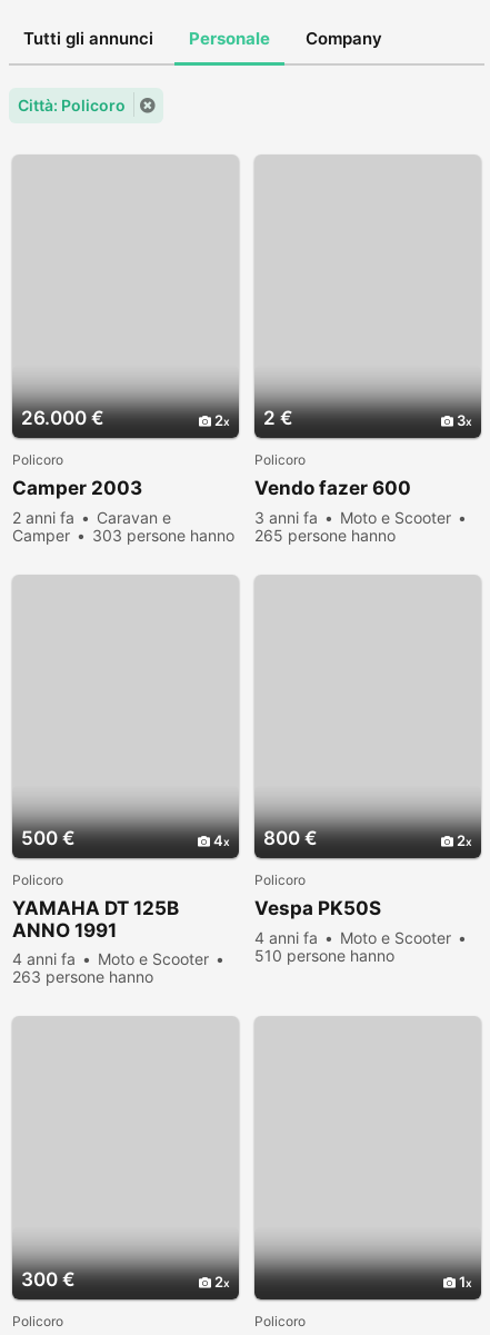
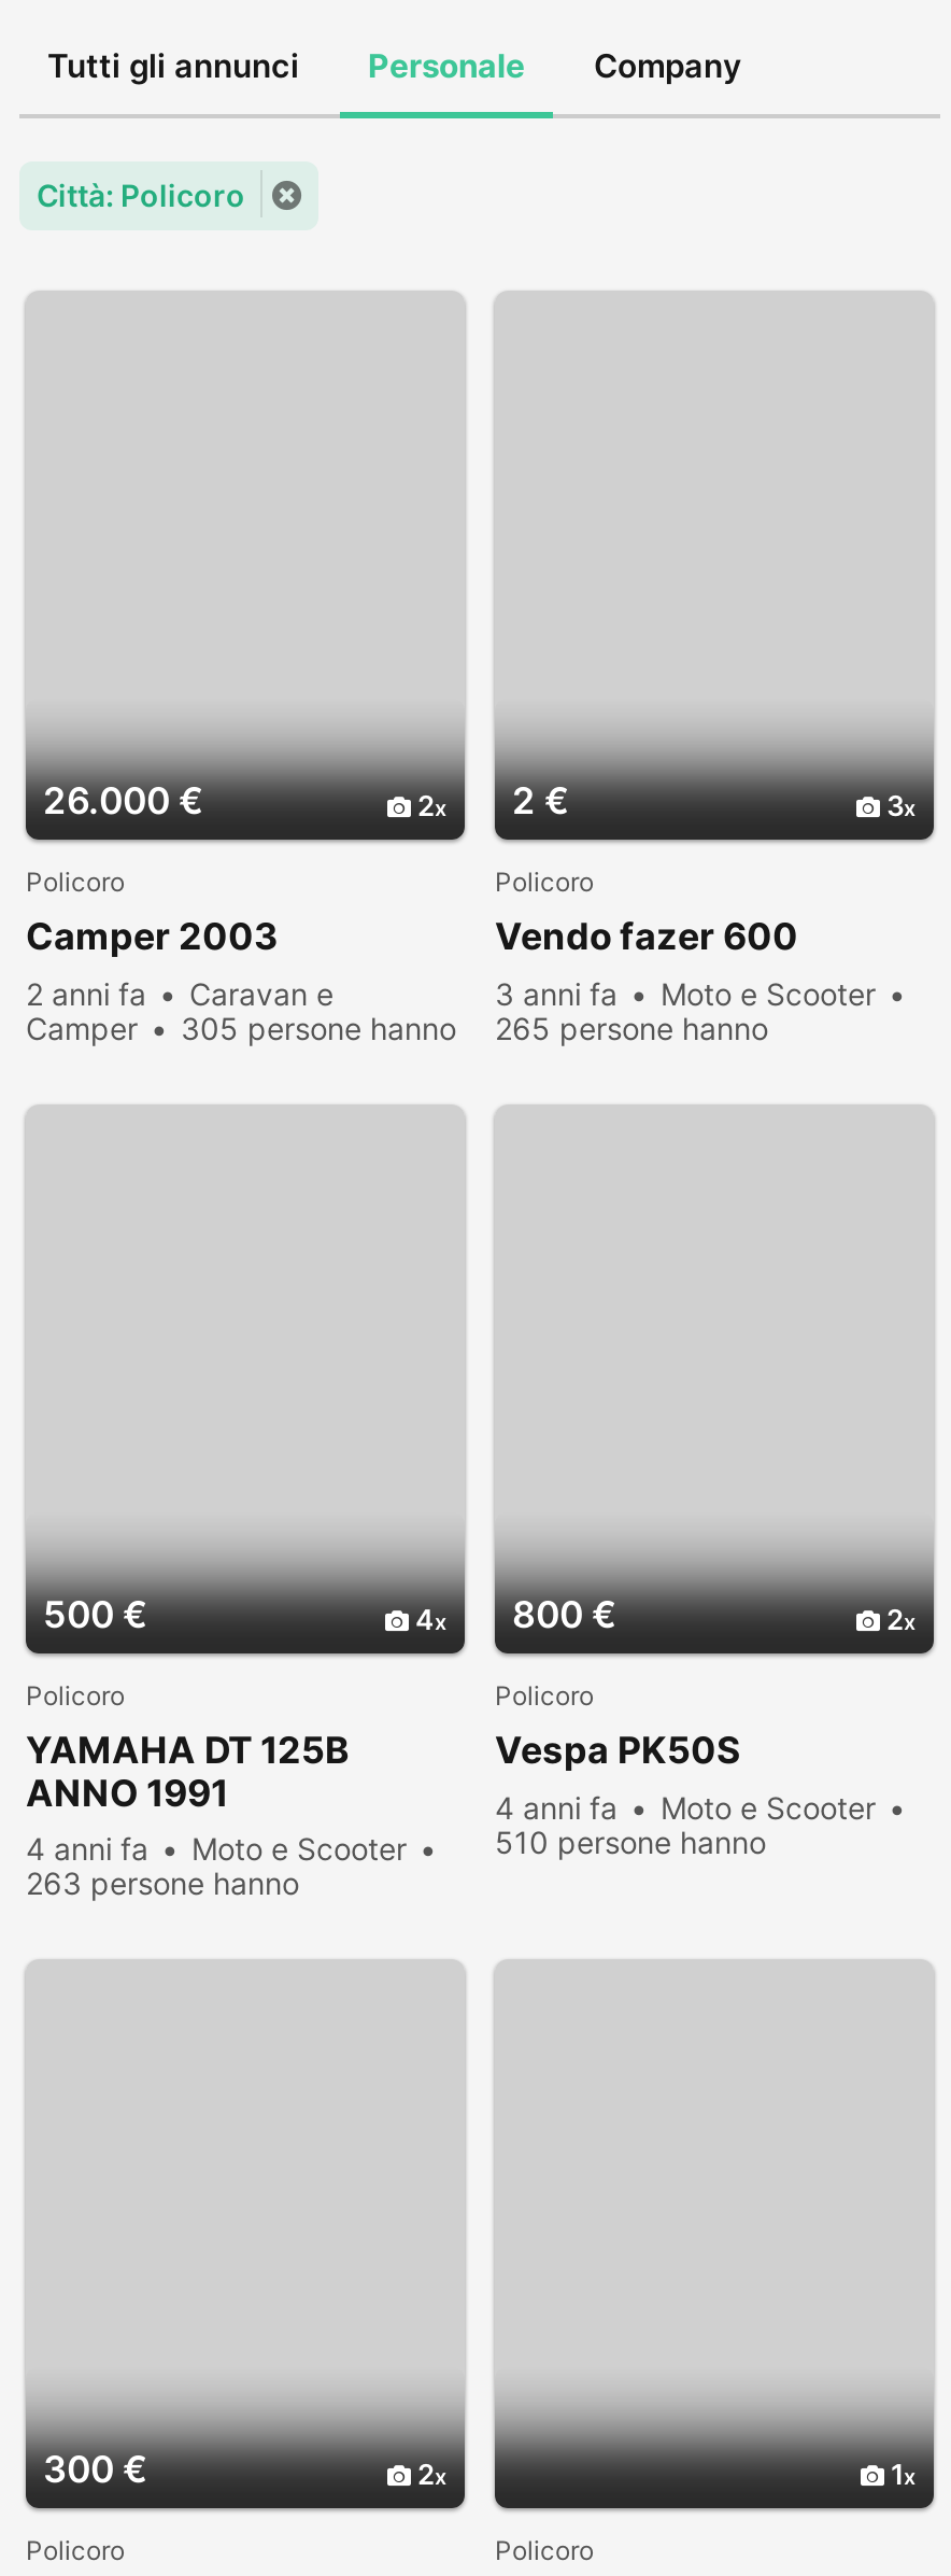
[92,526,234,545] 303 persone hanno -> [181,1010,456,1046] 305 persone hanno

